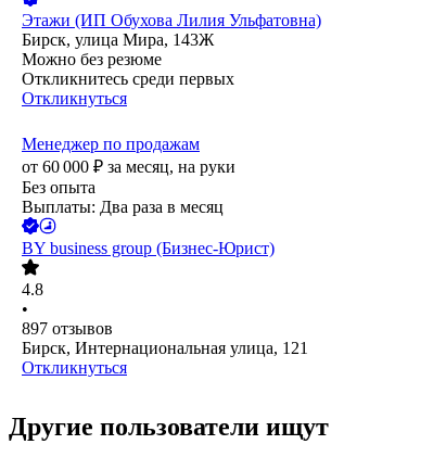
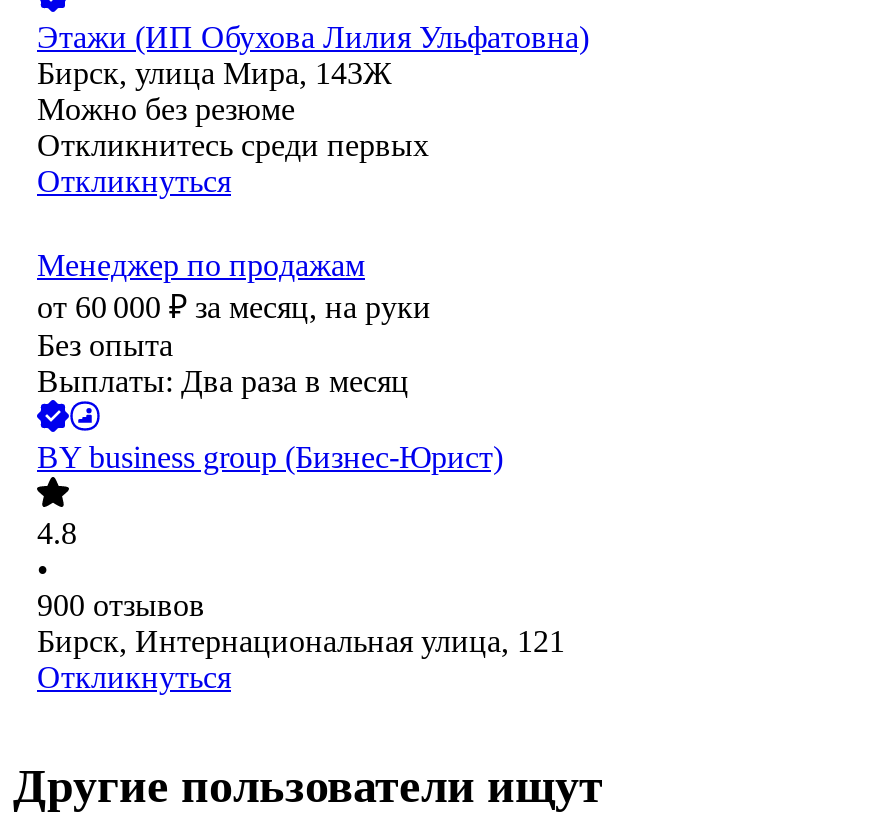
[22,320,113,338] 897 отзывов -> [37,589,205,623] 900 отзывов

